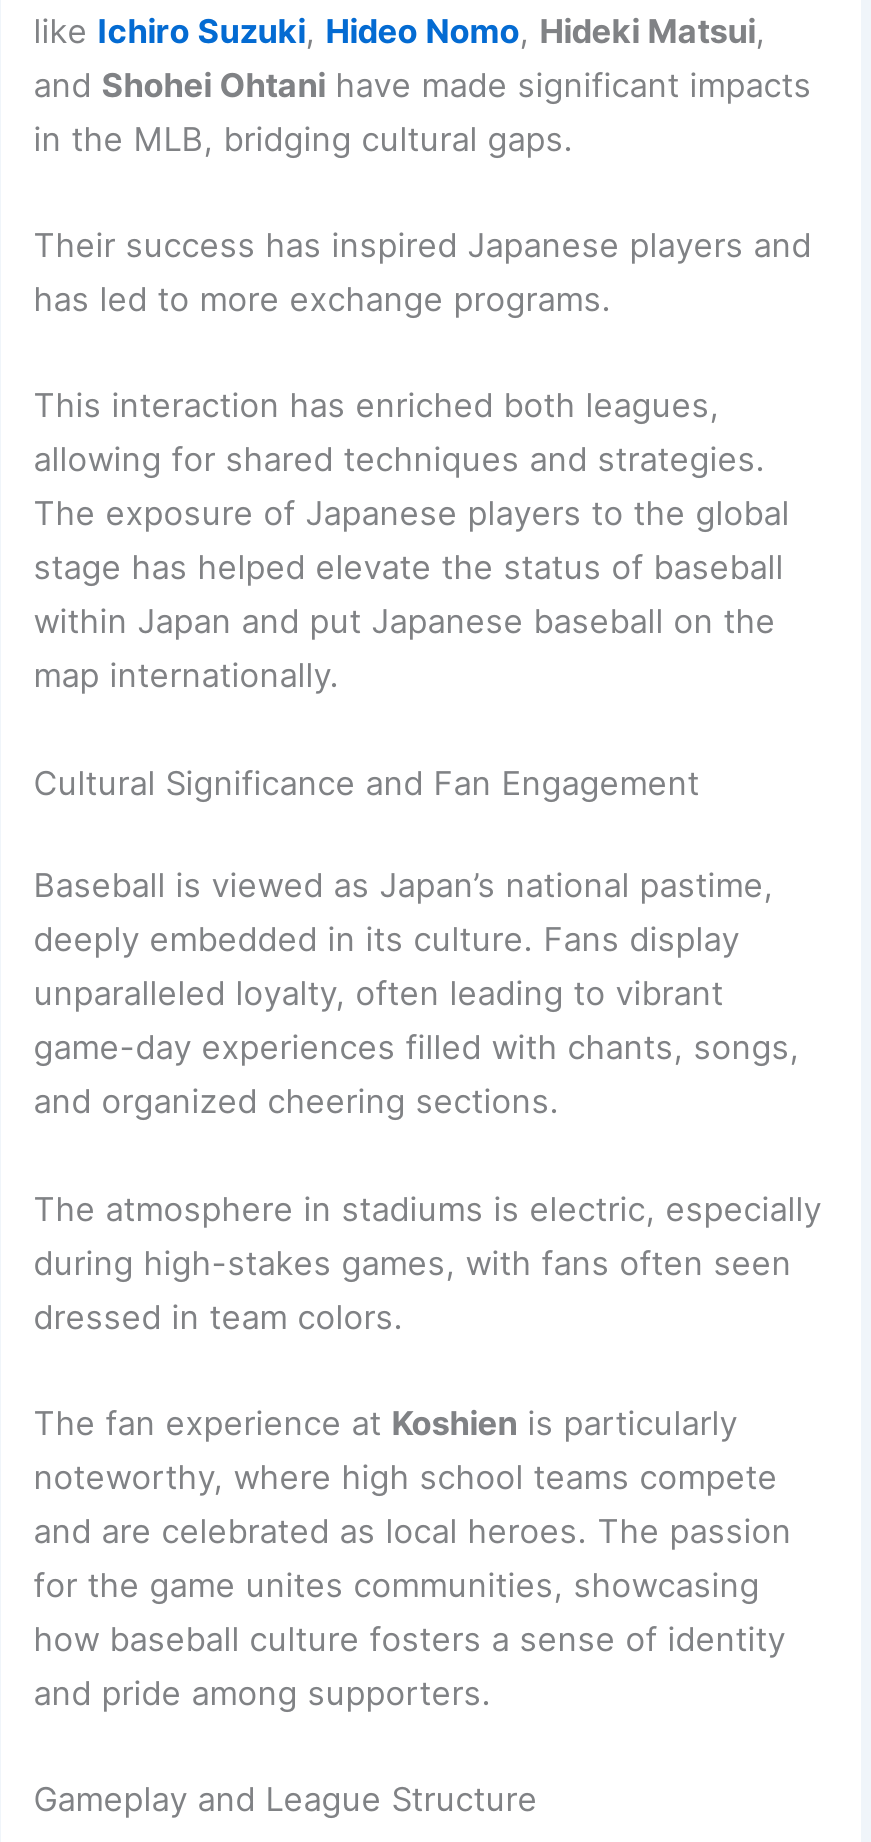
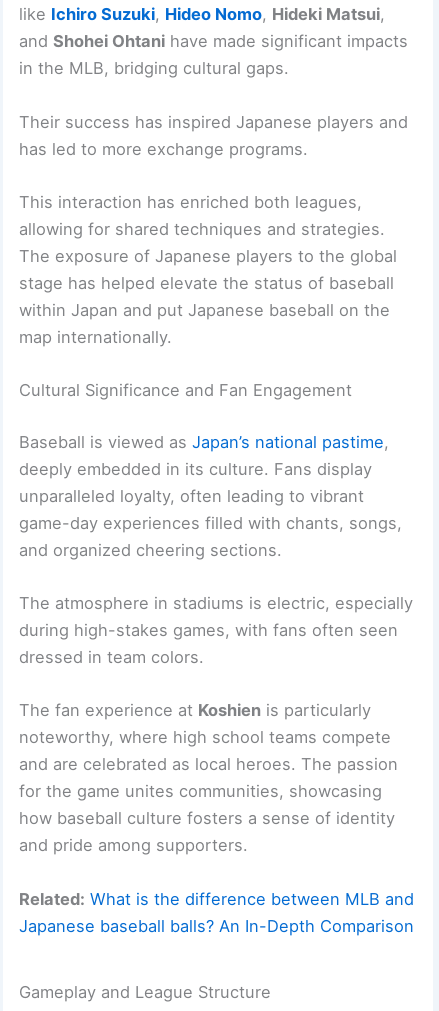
none -> [19,888,414,935] Related: What is the difference between MLB and | Japanese baseball balls? An In-Depth Comparison

